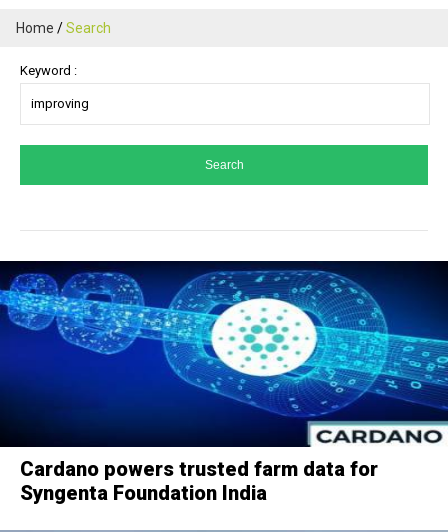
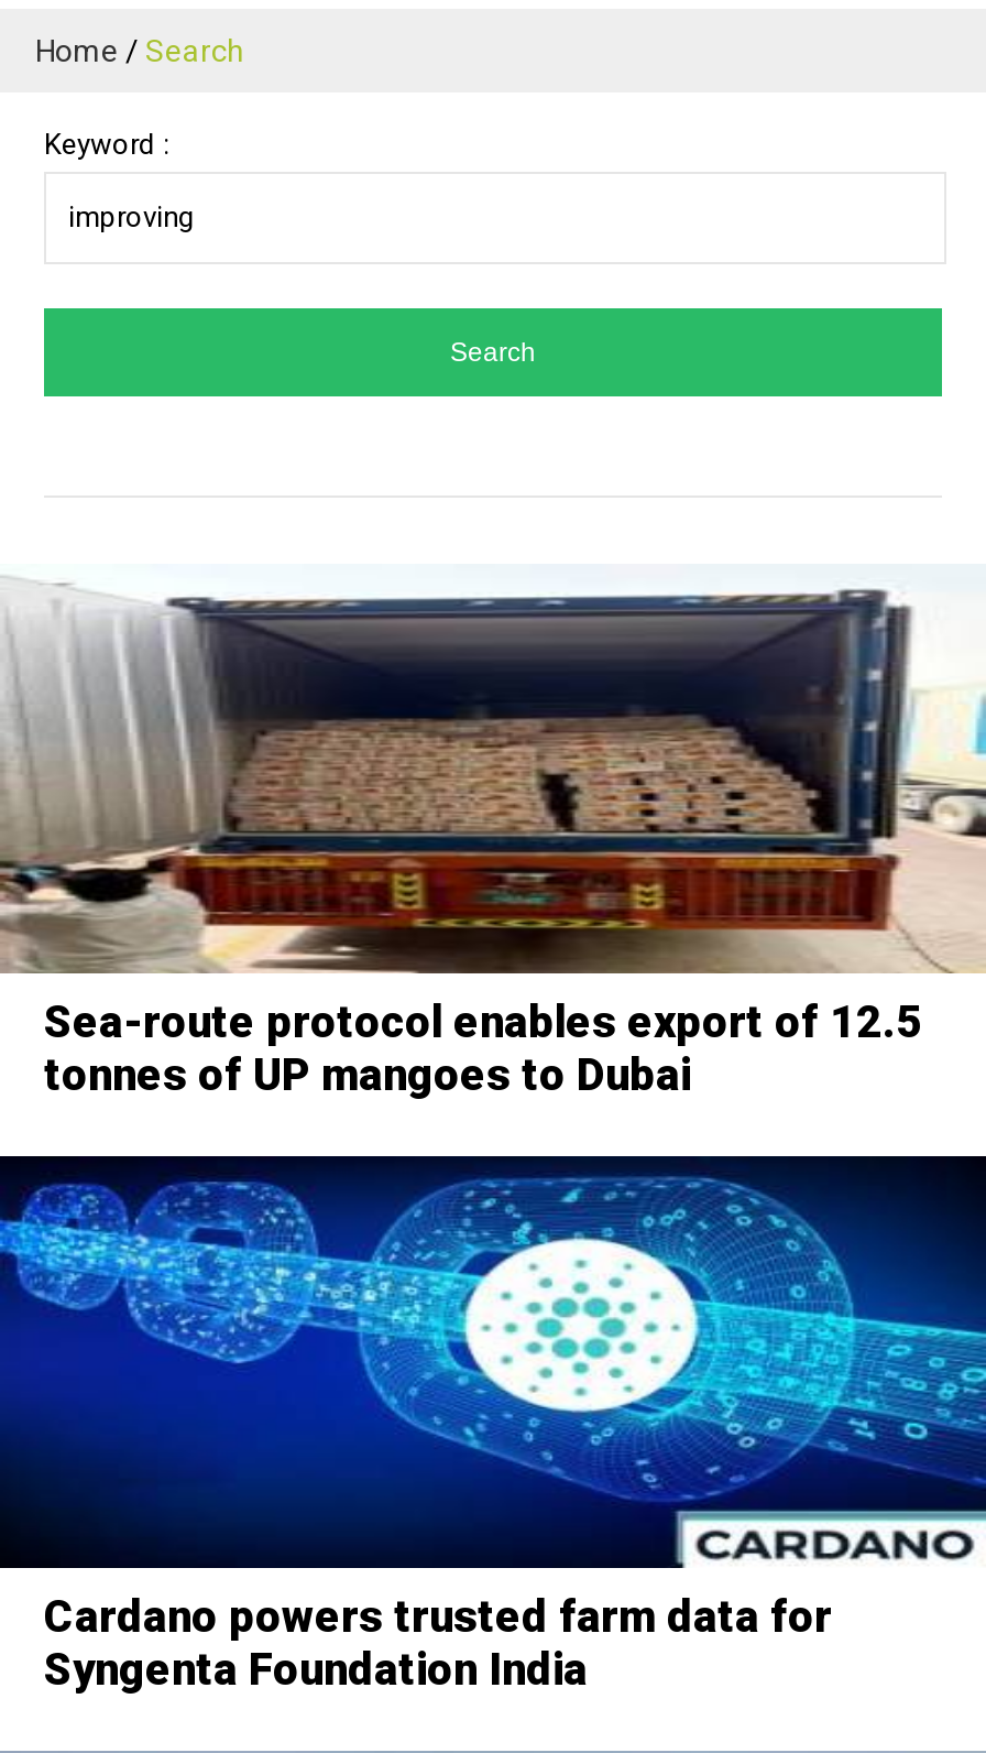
none -> [7,577,979,1102] [image] | Sea-route protocol enables export of 12.5 | tonnes of UP mangoes to Dubai

